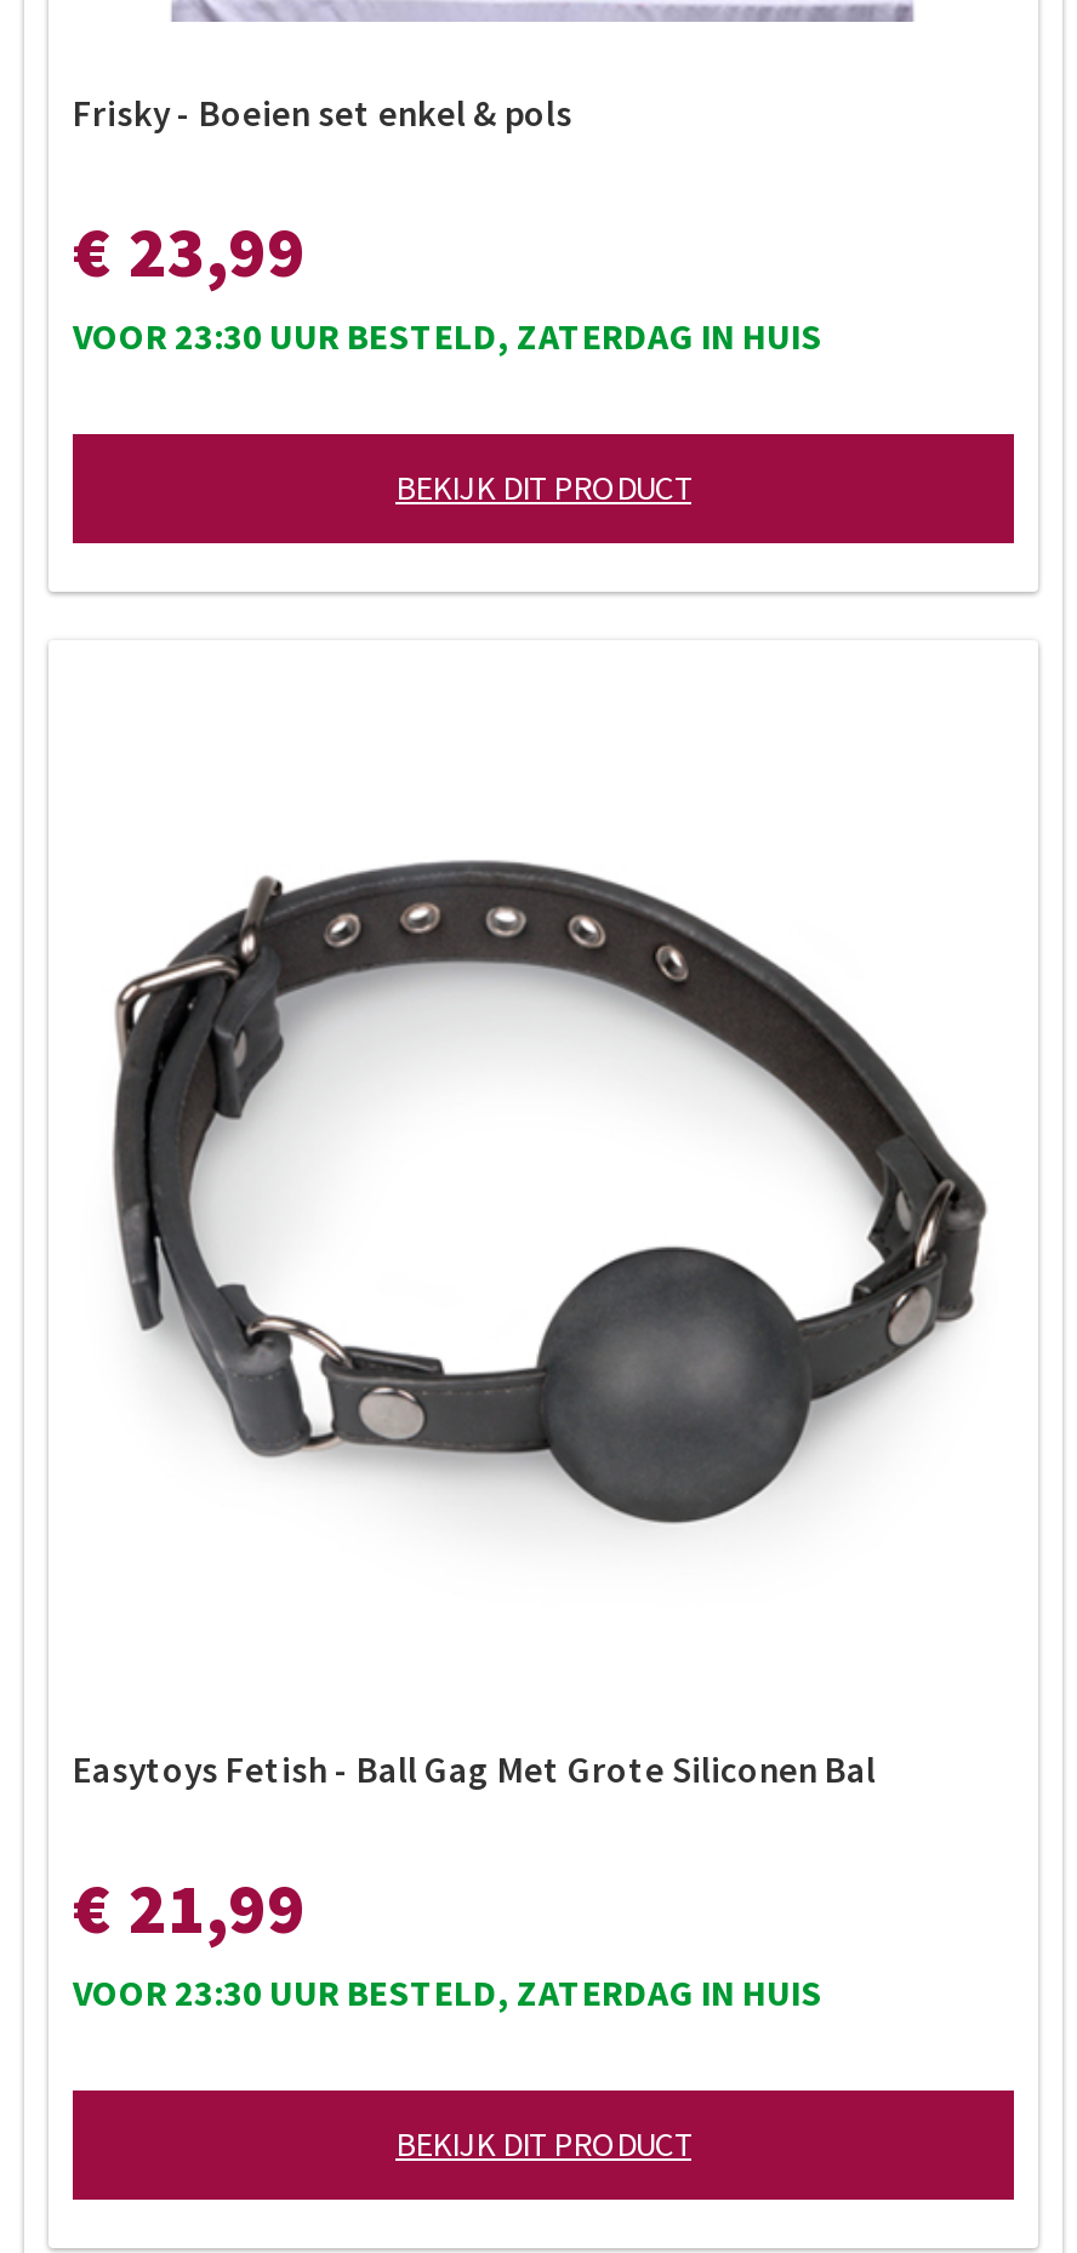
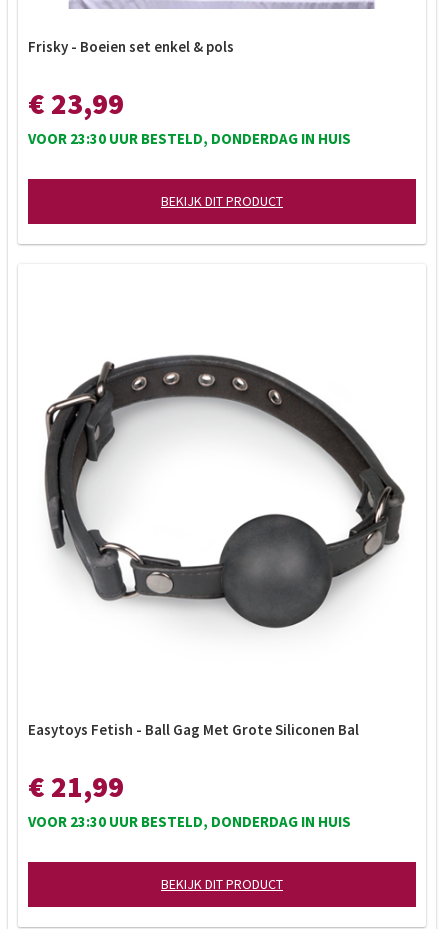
[73,313,822,359] VOOR 23:30 UUR BESTELD, ZATERDAG IN HUIS -> [28,129,351,148] VOOR 23:30 UUR BESTELD, DONDERDAG IN HUIS
[73,1969,822,2015] VOOR 23:30 UUR BESTELD, ZATERDAG IN HUIS -> [28,812,351,831] VOOR 23:30 UUR BESTELD, DONDERDAG IN HUIS

